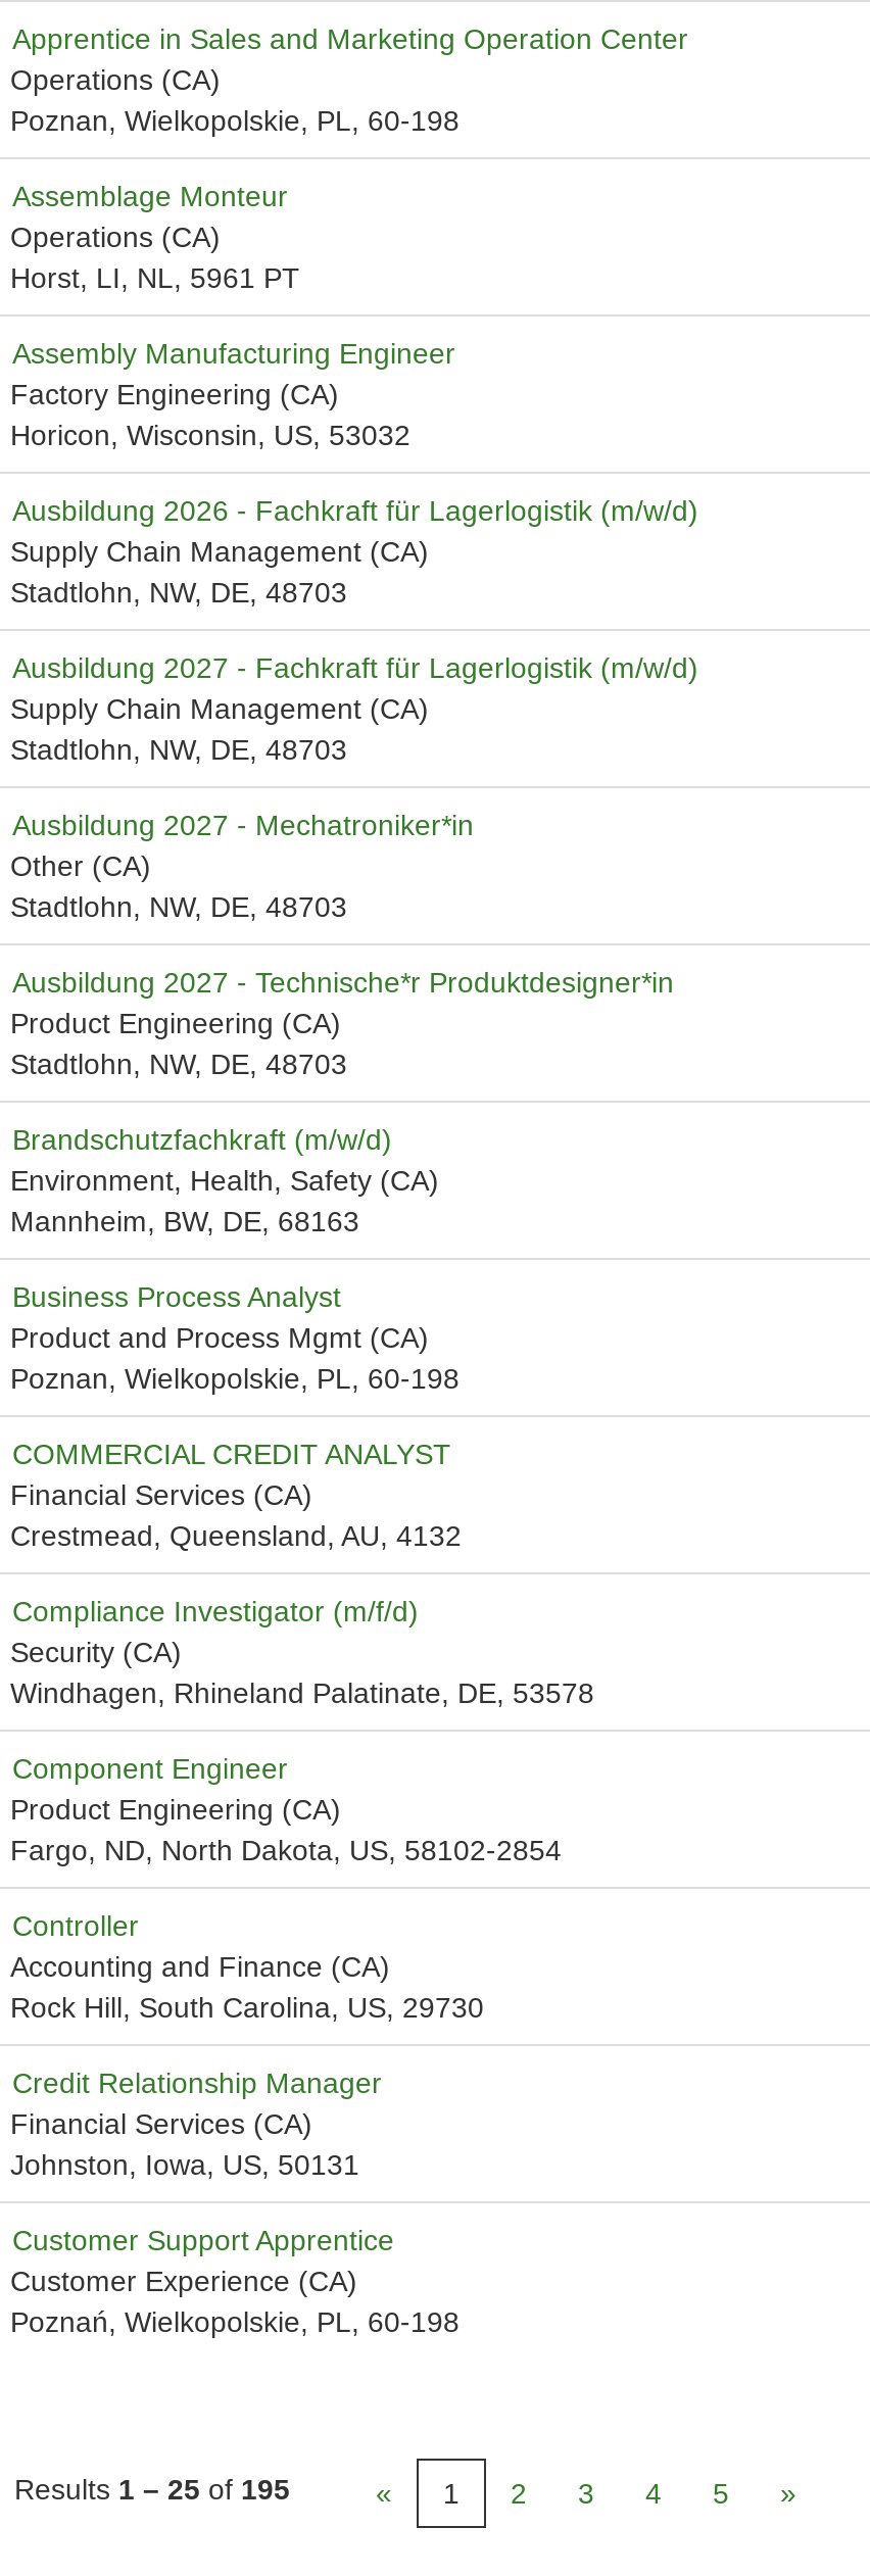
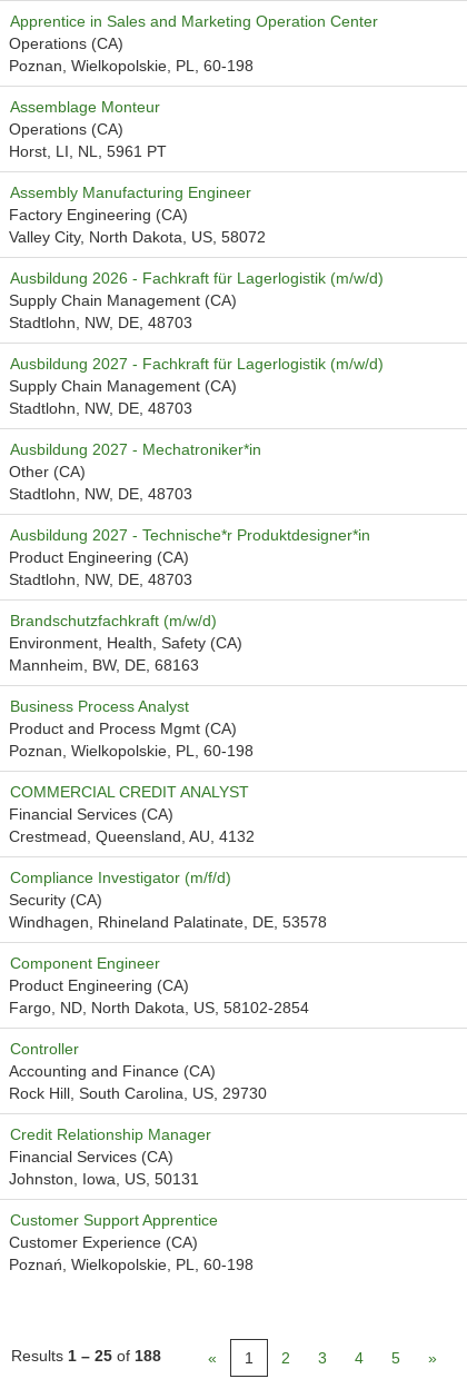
[10,419,410,451] Horicon, Wisconsin, US, 53032 -> [9,228,266,246] Valley City, North Dakota, US, 58072
[14,2473,290,2506] Results 1 – 25 of 195 -> [11,1347,161,1365] Results 1 – 25 of 188

